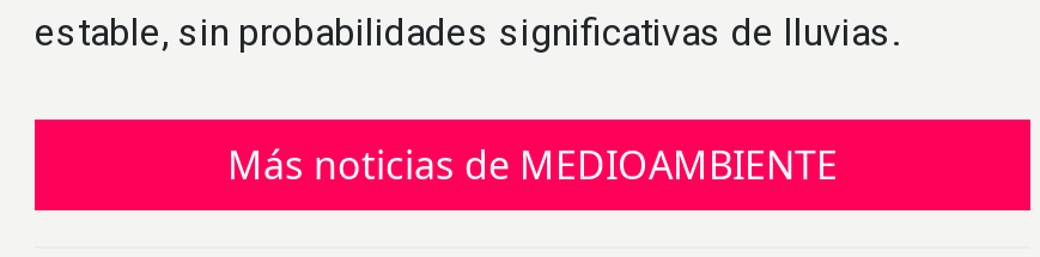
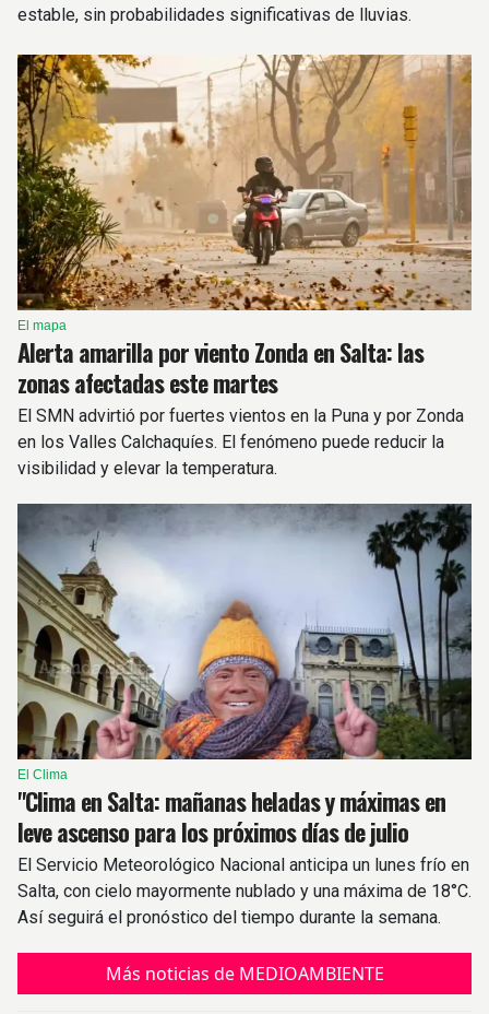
none -> [16,54,473,479] [image] | El mapa | Alerta amarilla por viento Zonda en Salta: las | zonas afectadas este martes | El SMN advirtió por fuertes vientos en la Puna y por Zonda | en los Valles Calchaquíes. El fenómeno puede reducir la | visibilidad y elevar la temperatura.
none -> [16,503,473,928] [image] | El Clima | "Clima en Salta: mañanas heladas y máximas en | leve ascenso para los próximos días de julio | El Servicio Meteorológico Nacional anticipa un lunes frío en | Salta, con cielo mayormente nublado y una máxima de 18°C. | Así seguirá el pronóstico del tiempo durante la semana.

